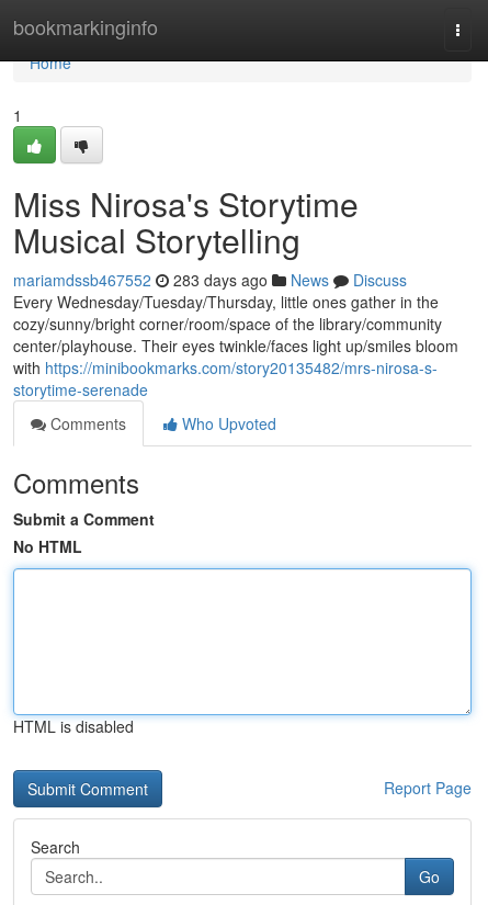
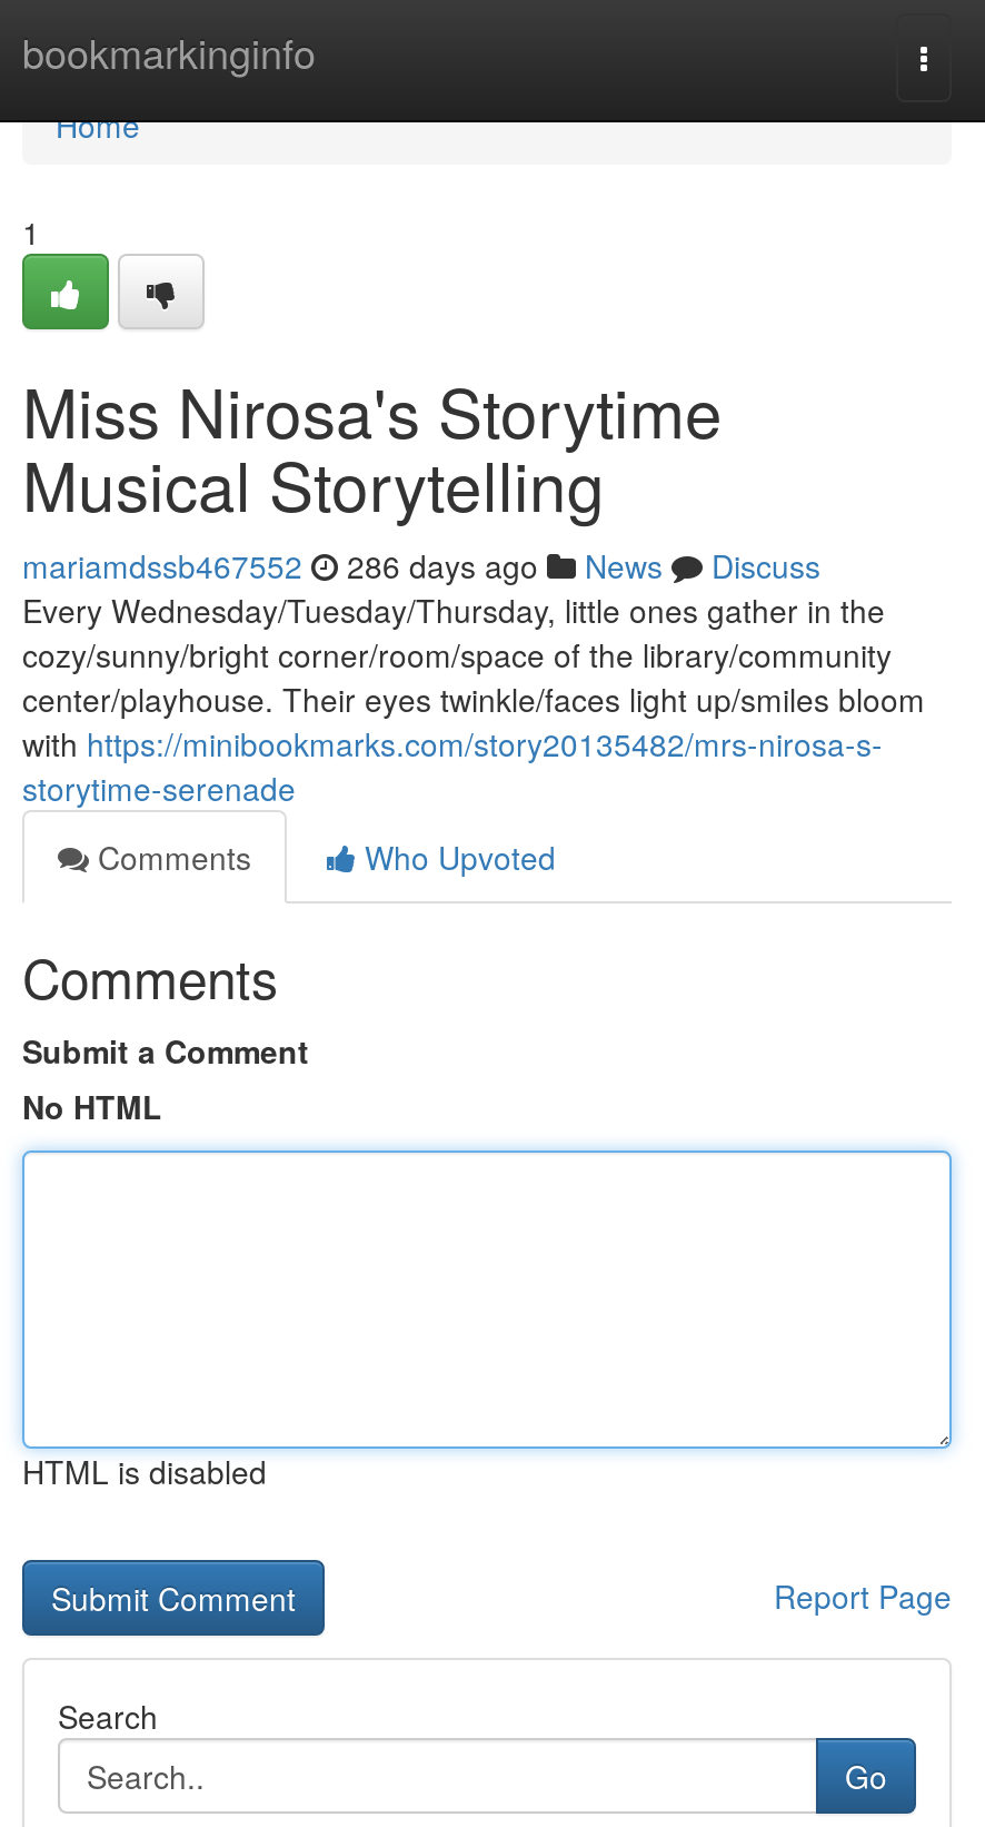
[13,269,407,291] mariamdssb467552 283 days ago News Discuss -> [22,543,820,587] mariamdssb467552 286 days ago News Discuss

